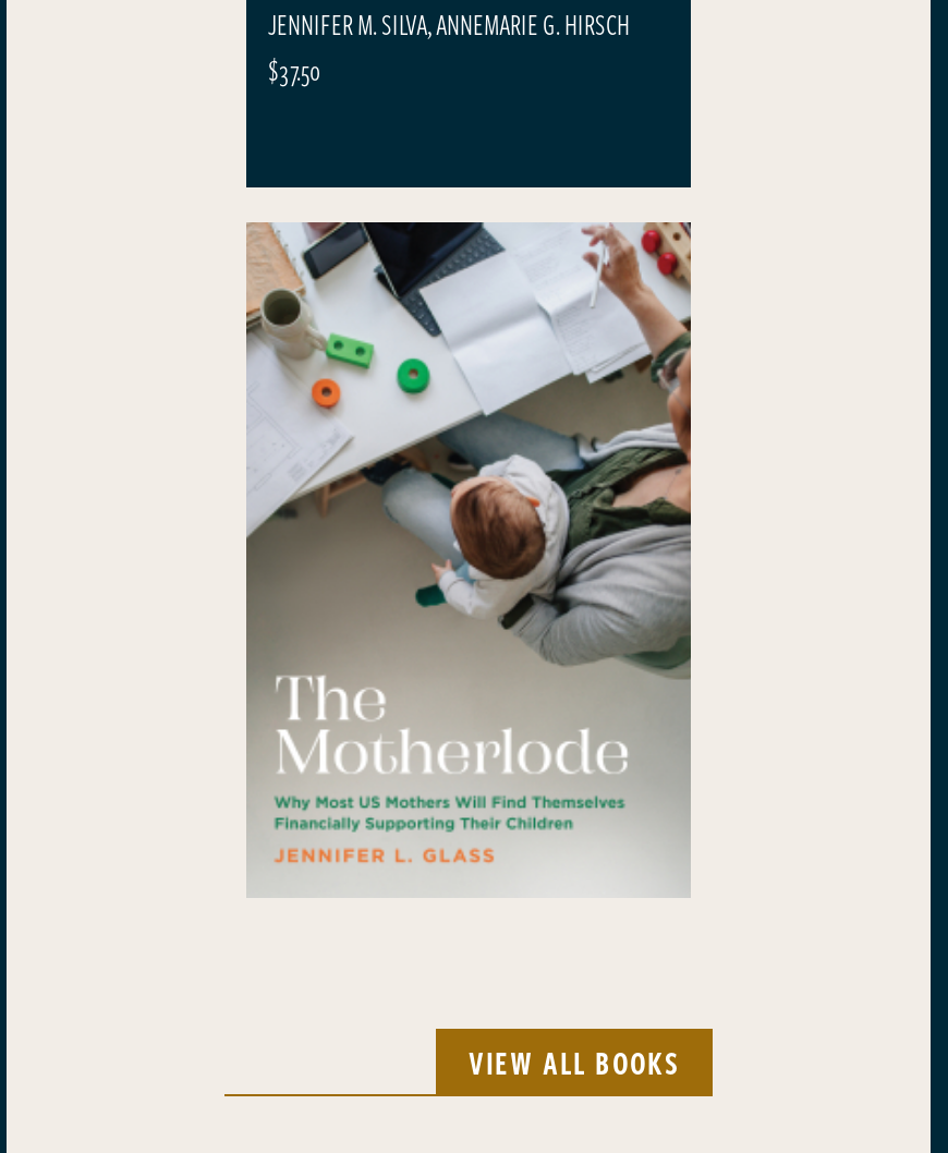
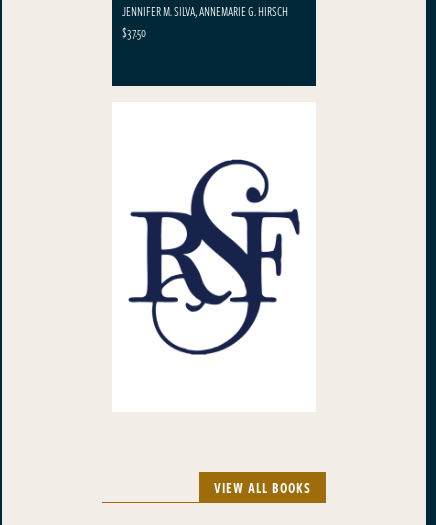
[244,220,693,896] [image] -> [112,102,316,411] [image]

